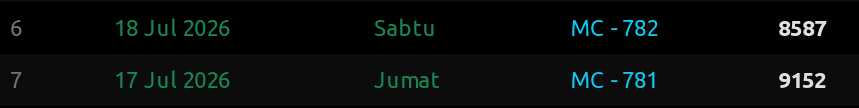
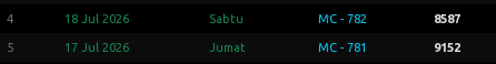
[10,17,22,41] 6 -> [6,12,13,26] 4
[10,69,22,93] 7 -> [6,41,13,54] 5

